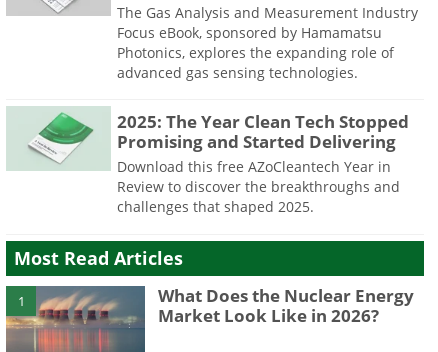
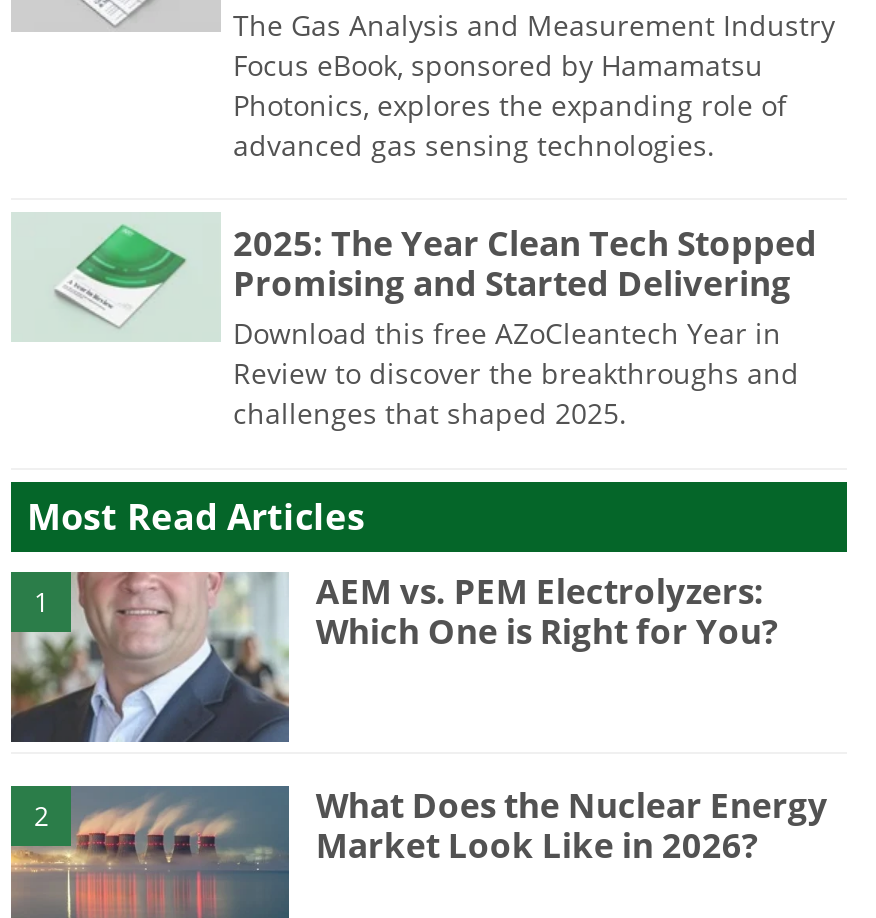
none -> [11,568,778,766] [image] | AEM vs. PEM Electrolyzers: | Which One is Right for You?
none -> [34,798,48,834] 2

